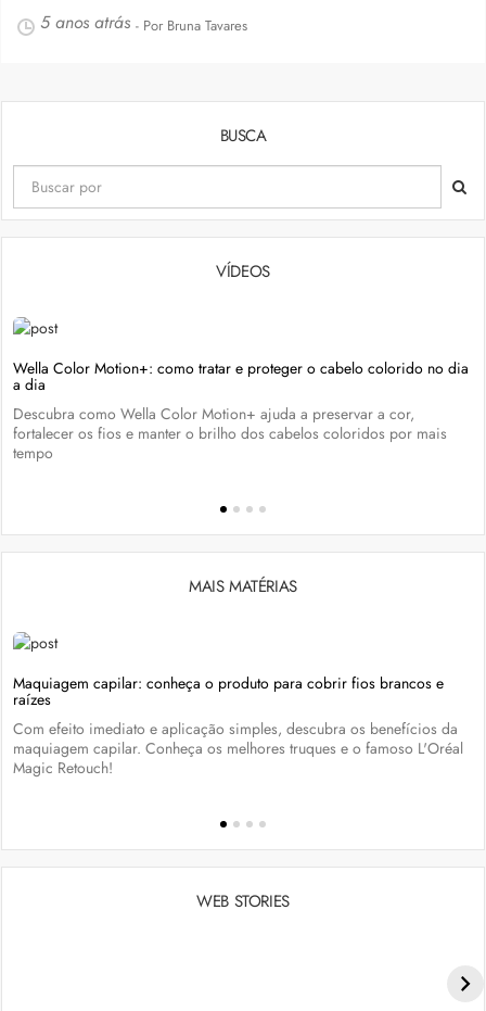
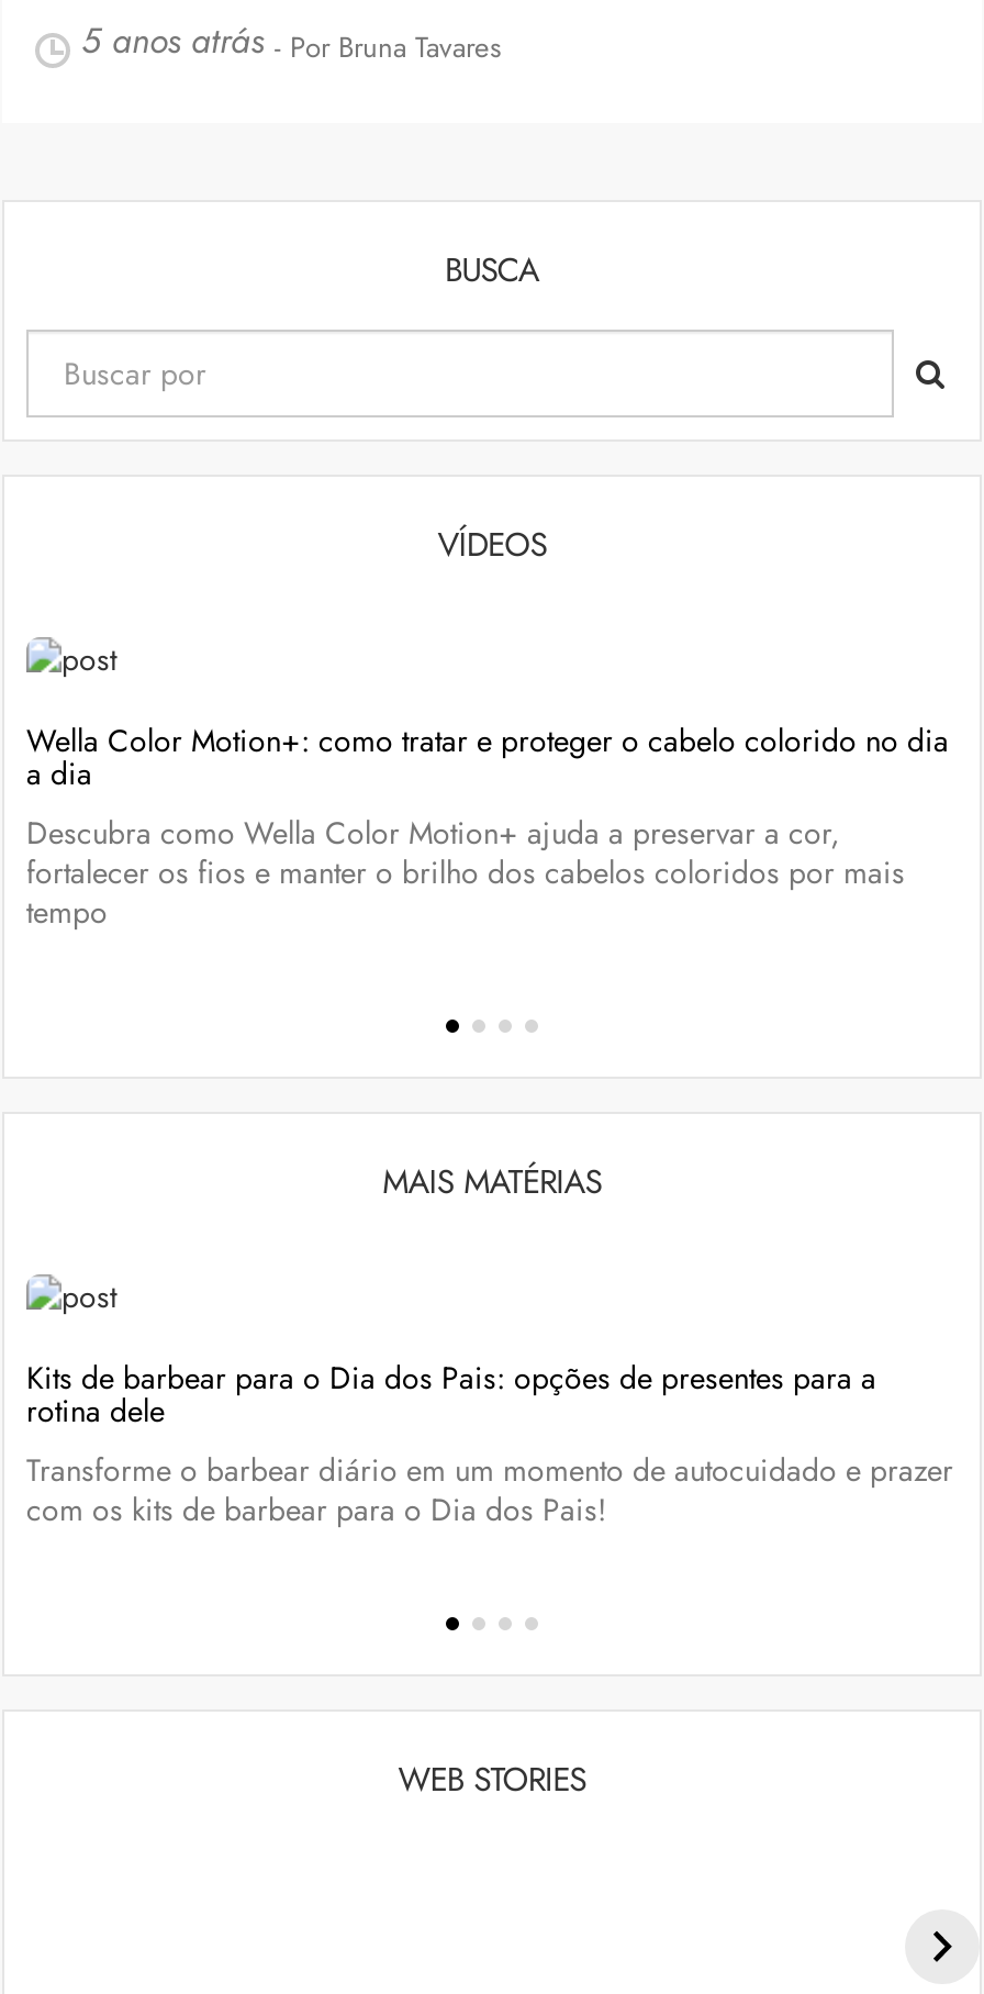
[13,672,463,779] Maquiagem capilar: conheça o produto para cobrir fios brancos e | raízes | Com efeito imediato e aplicação simples, descubra os benefícios da | maquiagem capilar. Conheça os melhores truques e o famoso L'Oréal | Magic Retouch! -> [26,1356,953,1532] Kits de barbear para o Dia dos Pais: opções de presentes para a | rotina dele | Transforme o barbear diário em um momento de autocuidado e prazer | com os kits de barbear para o Dia dos Pais!

